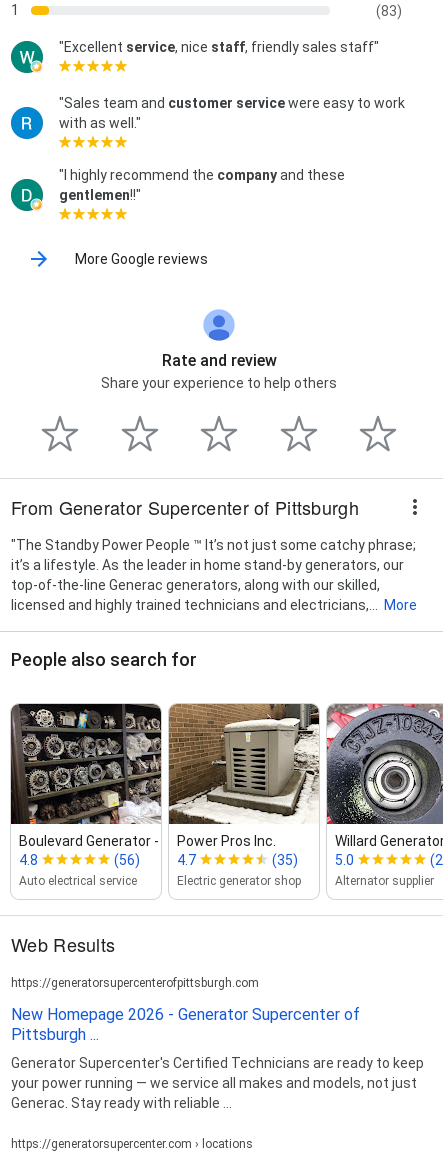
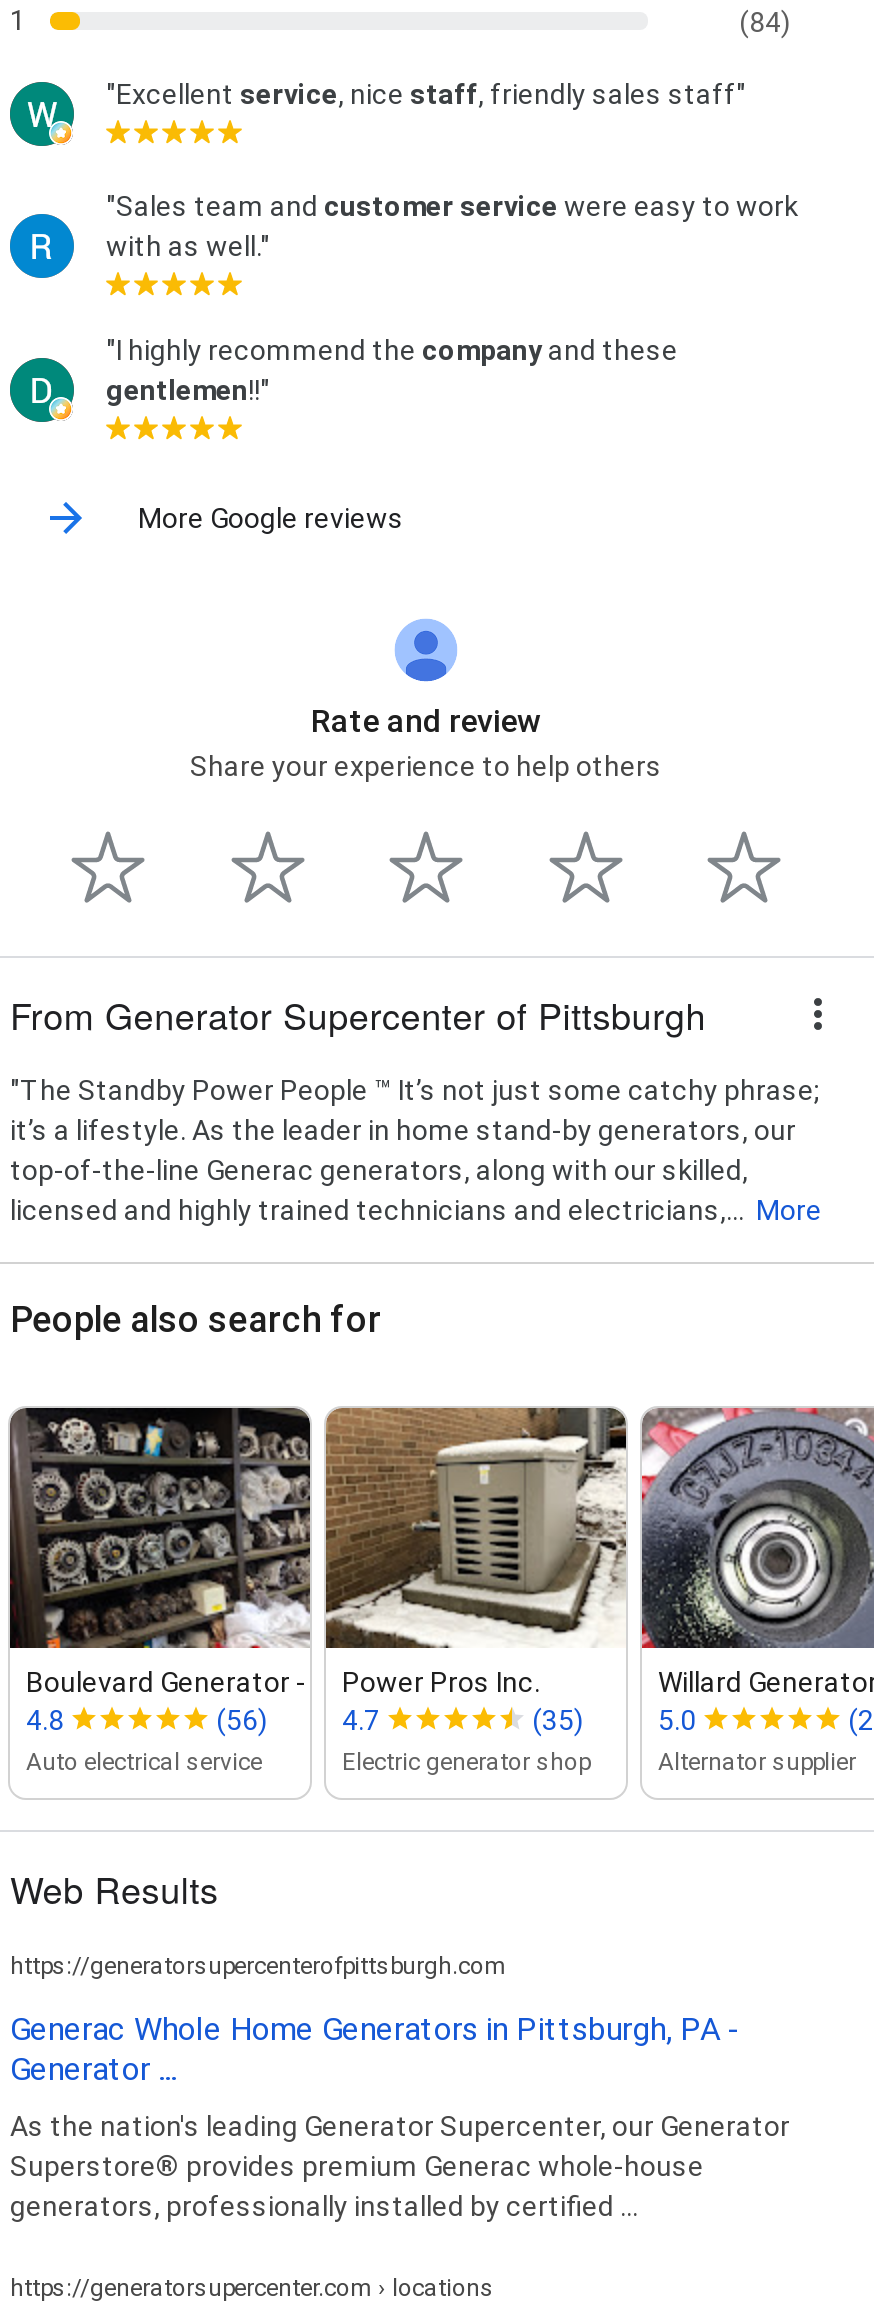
[375,3,401,19] (83) -> [739,5,791,37] (84)
[11,1005,360,1044] New Homepage 2026 - Generator Supercenter of | Pittsburgh ... -> [10,2009,740,2087] Generac Whole Home Generators in Pittsburgh, PA - | Generator ...
[11,1055,424,1111] Generator Supercenter's Certified Technicians are ready to keep | your power running — we service all makes and models, not just | Generac. Stay ready with reliable ... -> [10,2109,790,2221] As the nation's leading Generator Supercenter, our Generator | Superstore® provides premium Generac whole-house | generators, professionally installed by certified ...

